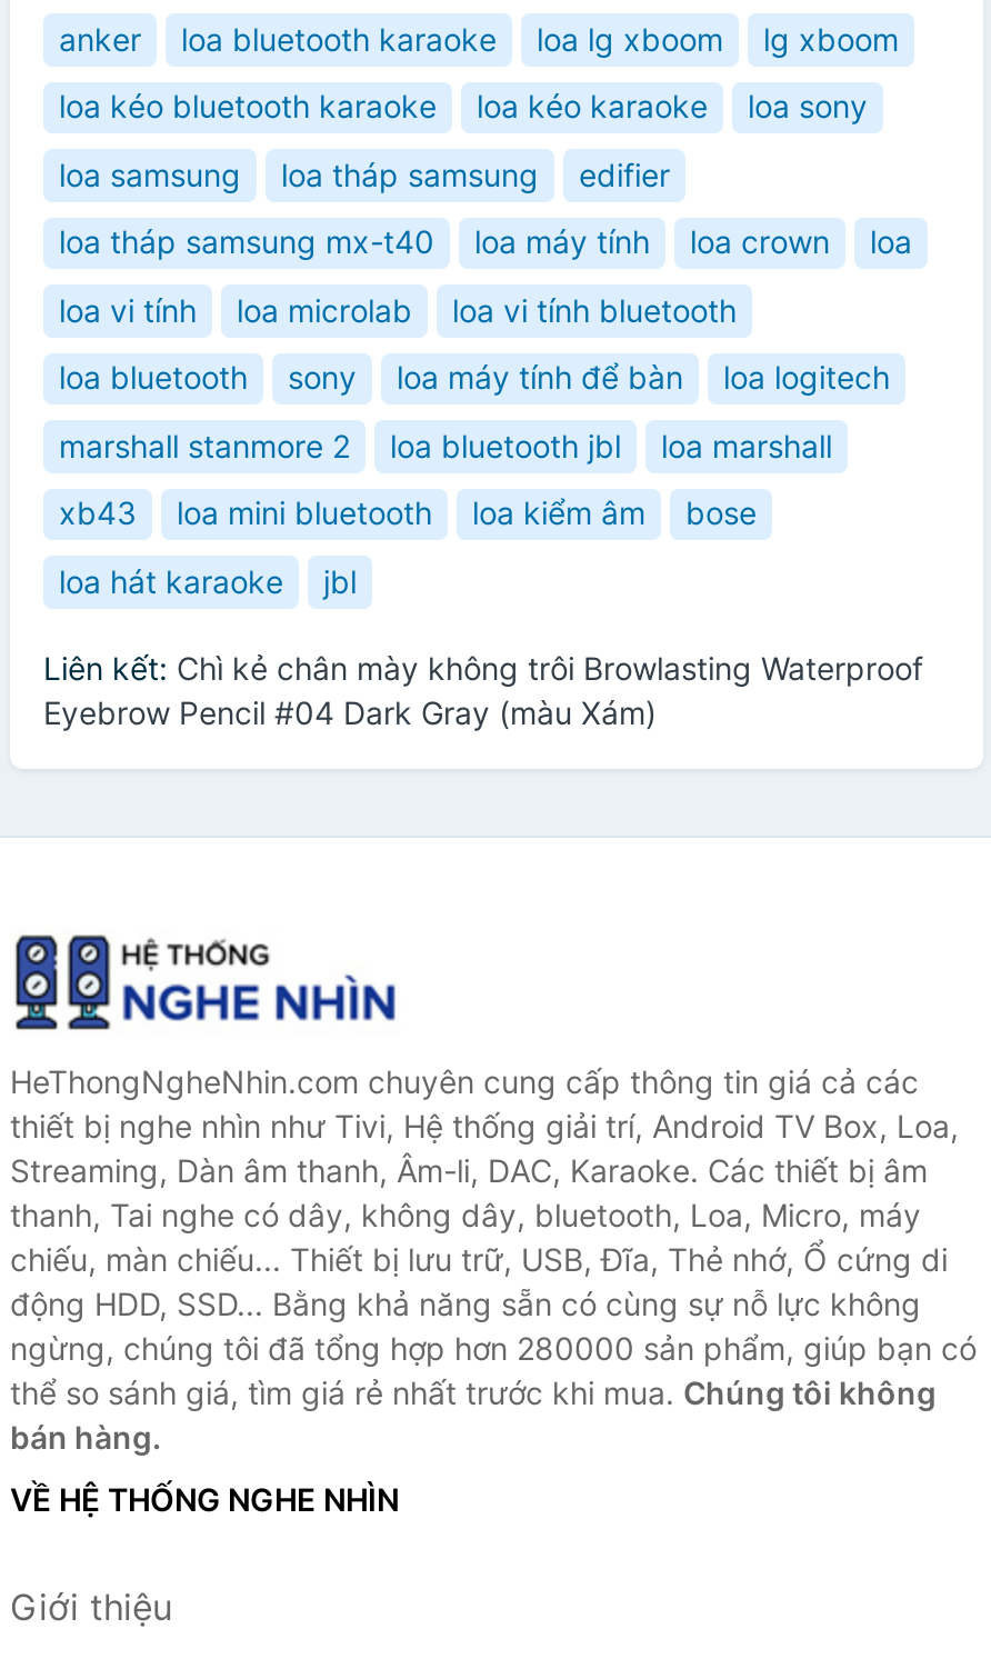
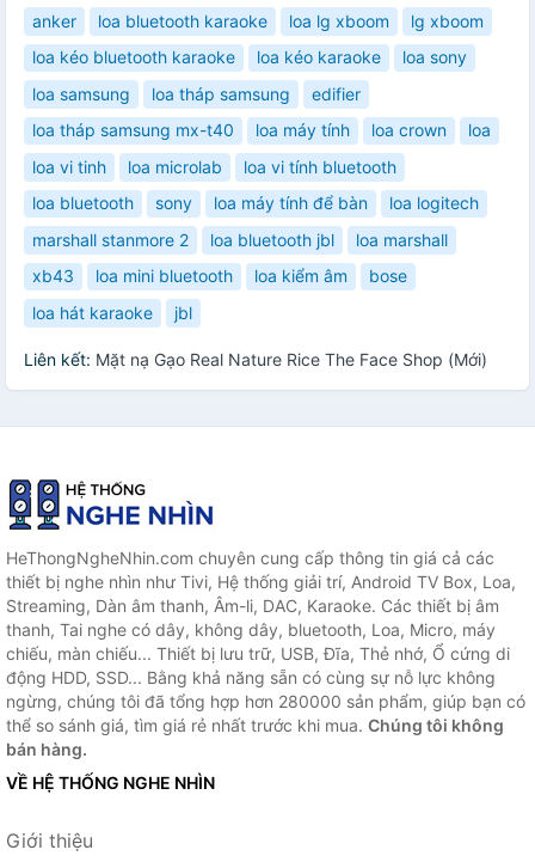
[59,291,197,329] loa vi tính -> [32,156,106,177] loa vi tinh
[43,648,923,730] Liên kết: Chì kẻ chân mày không trôi Browlasting Waterproof | Eyebrow Pencil #04 Dark Gray (màu Xám) -> [24,349,487,369] Liên kết: Mặt nạ Gạo Real Nature Rice The Face Shop (Mới)

